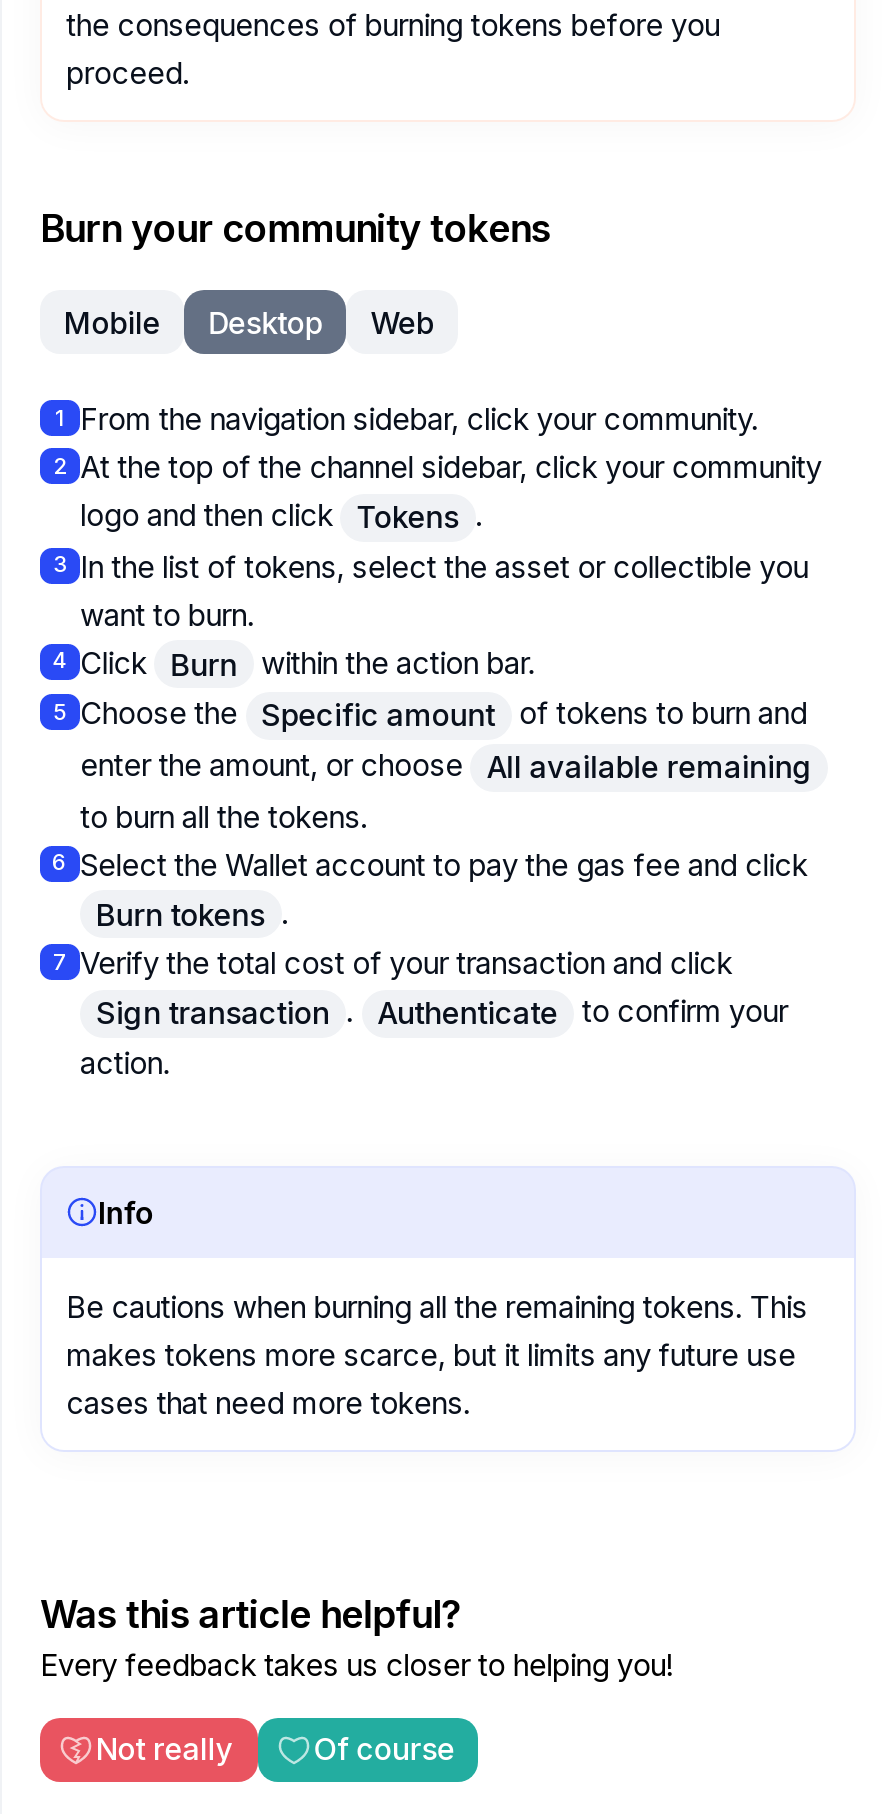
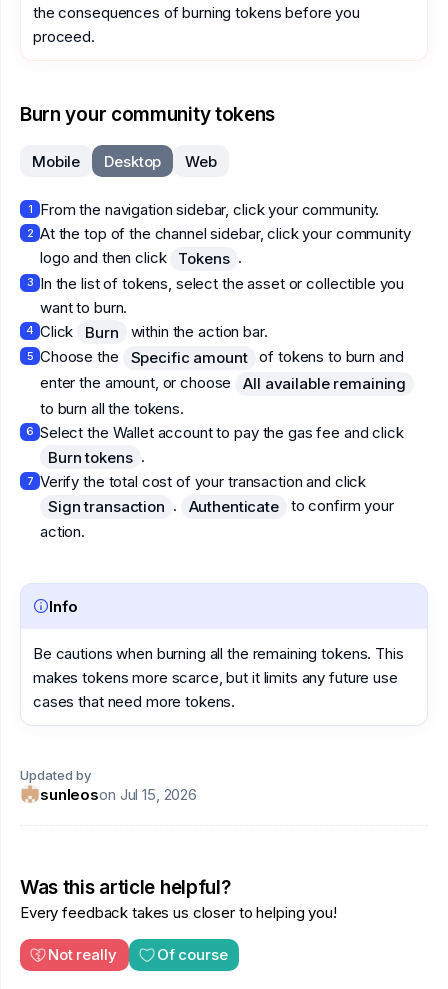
none -> [20,767,197,804] Updated by | sunleoson Jul 15, 2026

